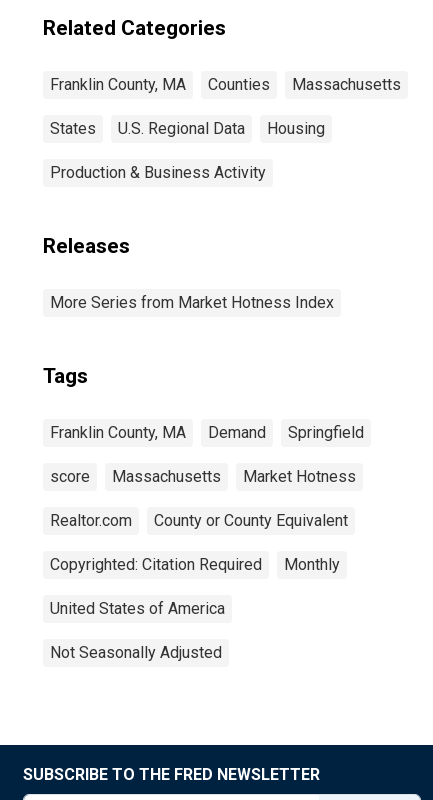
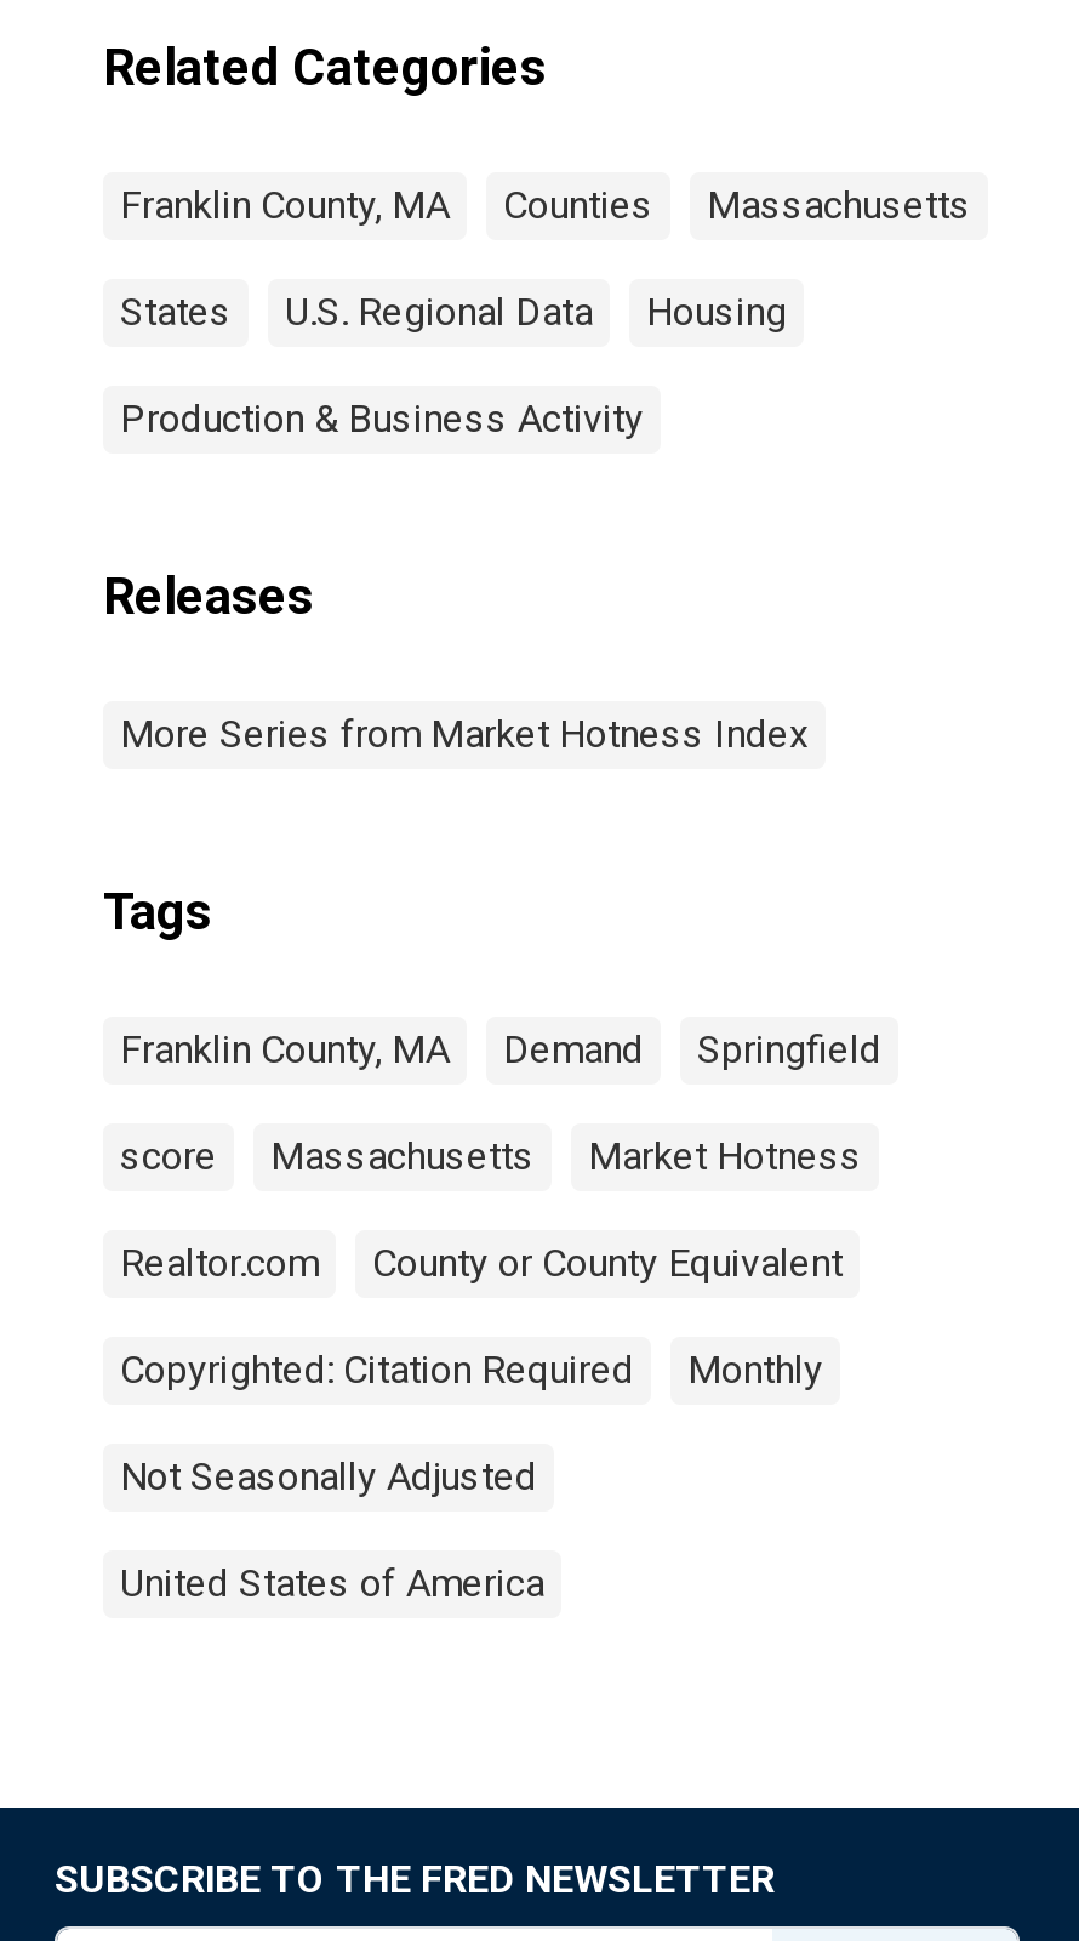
moved [50,599,225,618] -> [120,1560,544,1606]: United States of America
moved [50,643,222,662] -> [120,1453,537,1499]: Not Seasonally Adjusted

